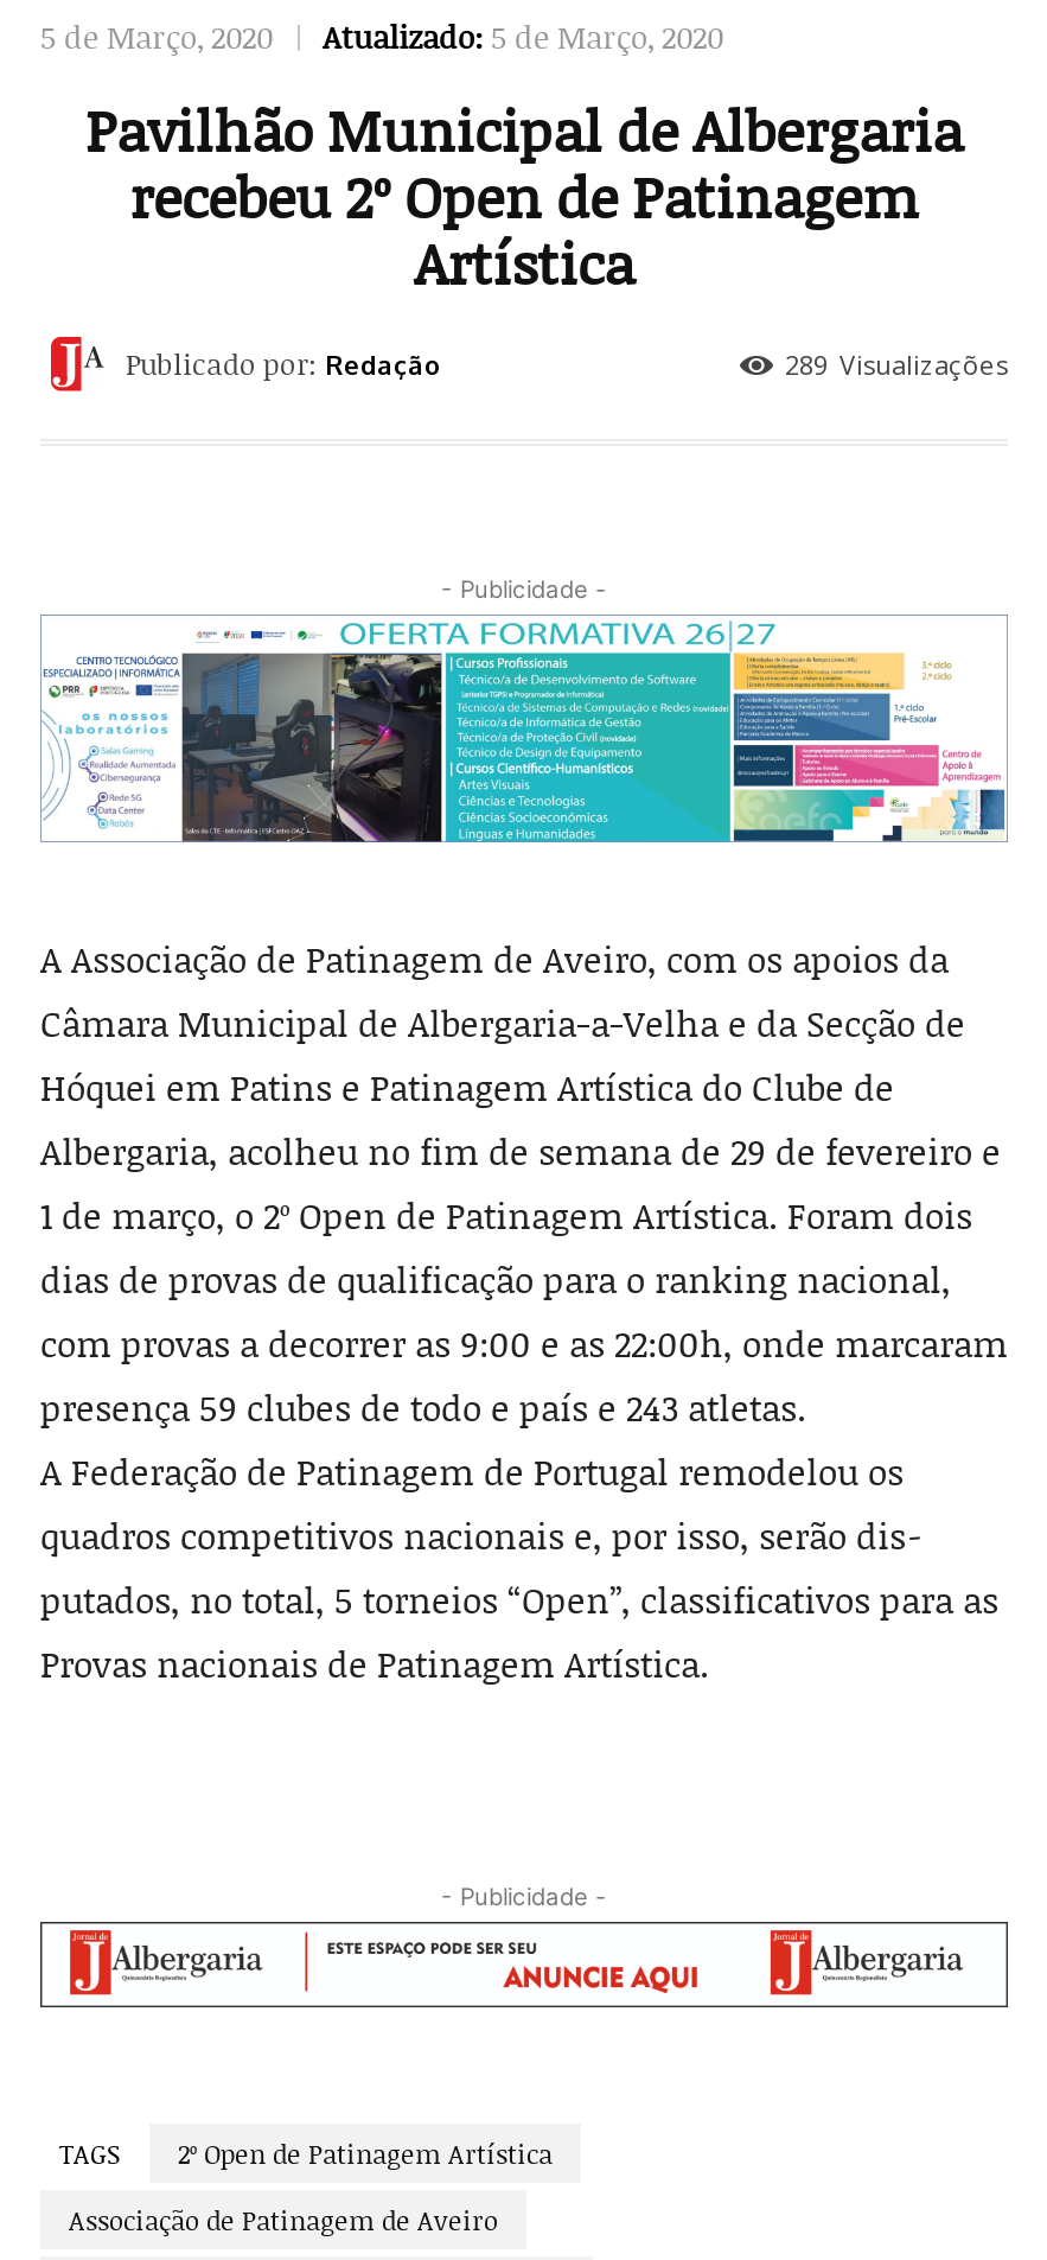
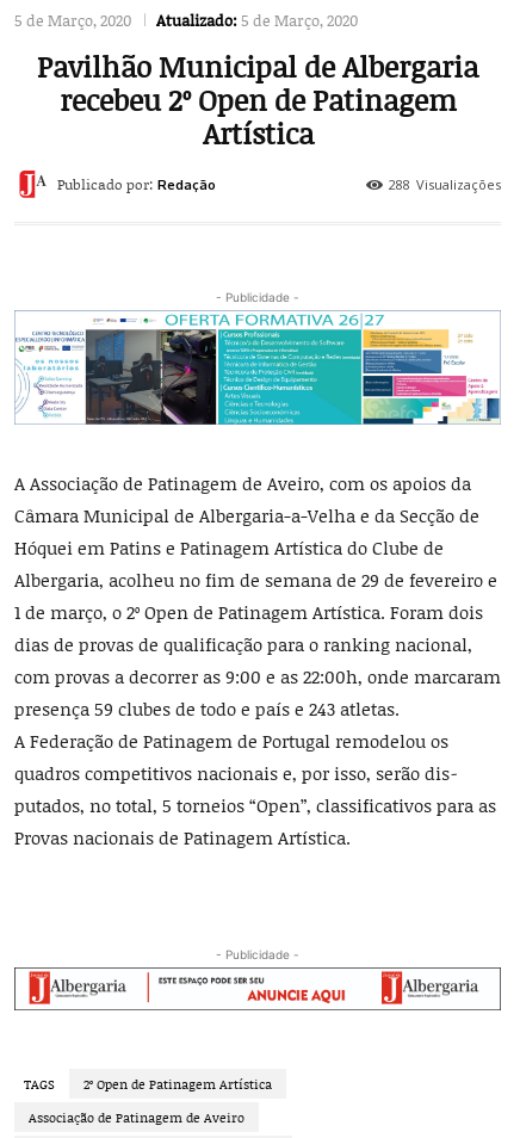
[785,345,1008,381] 289 Visualizações -> [389,175,501,193] 288 Visualizações

